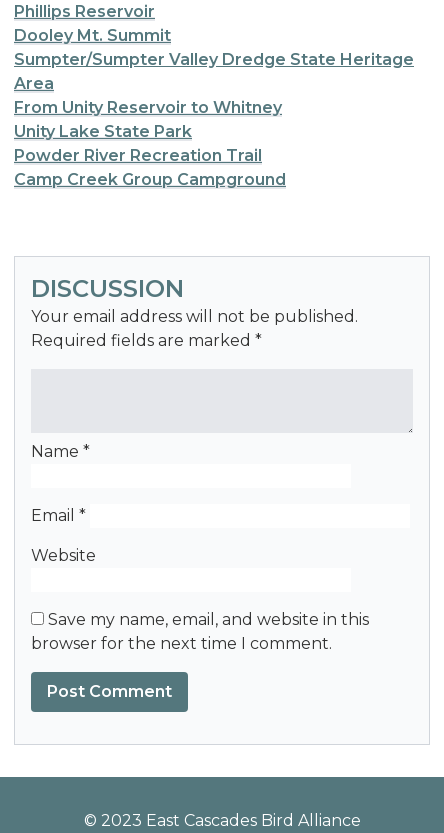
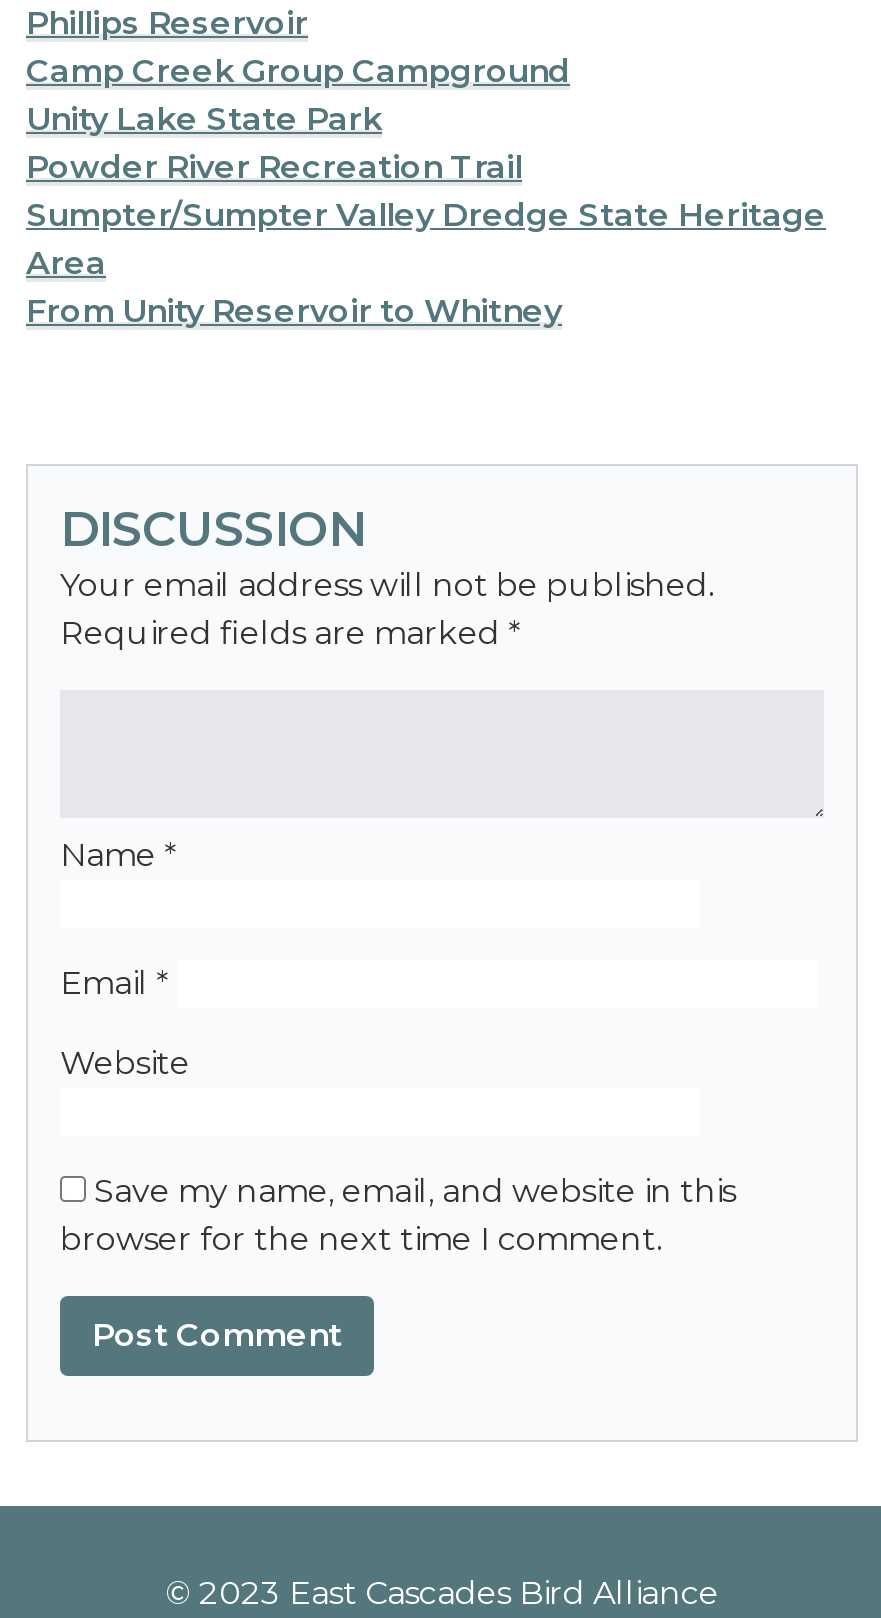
[14,26,171,45] Dooley Mt. Summit -> none
moved [14,50,414,117] -> [26,196,826,330]: Sumpter/Sumpter Valley Dredge State Heritage | Area | From Unity Reservoir to Whitney
moved [14,122,286,189] -> [26,52,570,186]: Unity Lake State Park | Powder River Recreation Trail | Camp Creek Group Campground

